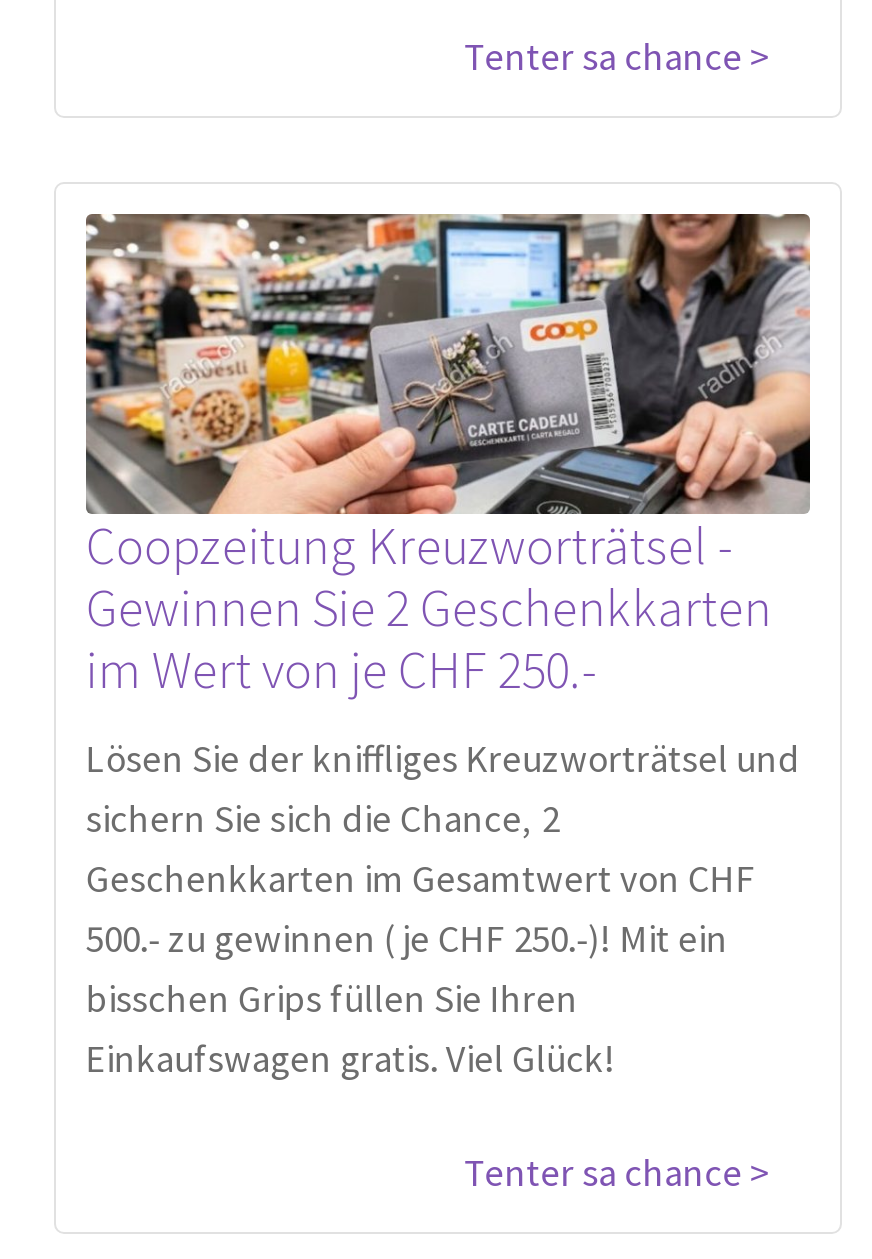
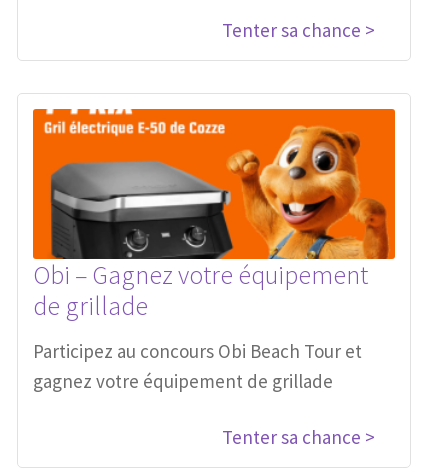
[84,211,812,515] [image] -> [156,108,396,211] [image]
[86,512,772,702] Coopzeitung Kreuzworträtsel - | Gewinnen Sie 2 Geschenkkarten | im Wert von je CHF 250.- -> [33,258,368,322] Obi – Gagnez votre équipement | de grillade
[86,734,800,1082] Lösen Sie der kniffliges Kreuzworträtsel und | sichern Sie sich die Chance, 2 | Geschenkkarten im Gesamtwert von CHF | 500.- zu gewinnen (je CHF 250.-)! Mit ein | bisschen Grips füllen Sie Ihren | Einkaufswagen gratis. Viel Glück! -> [33,338,362,392] Participez au concours Obi Beach Tour et | gagnez votre équipement de grillade

